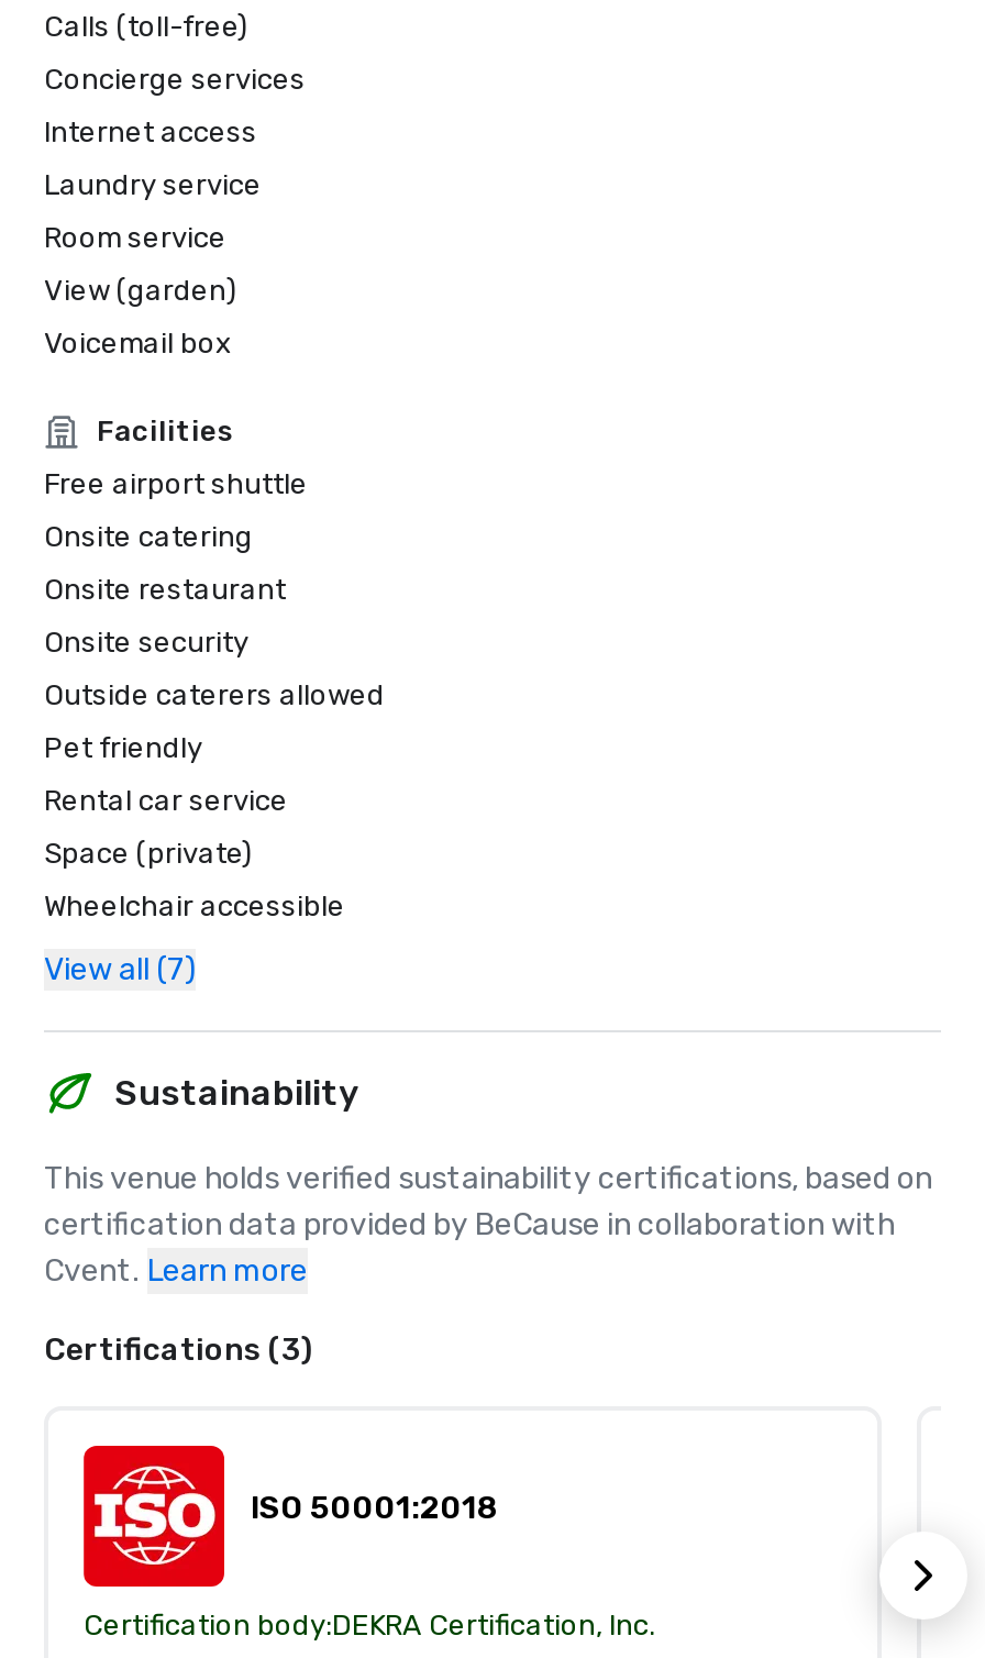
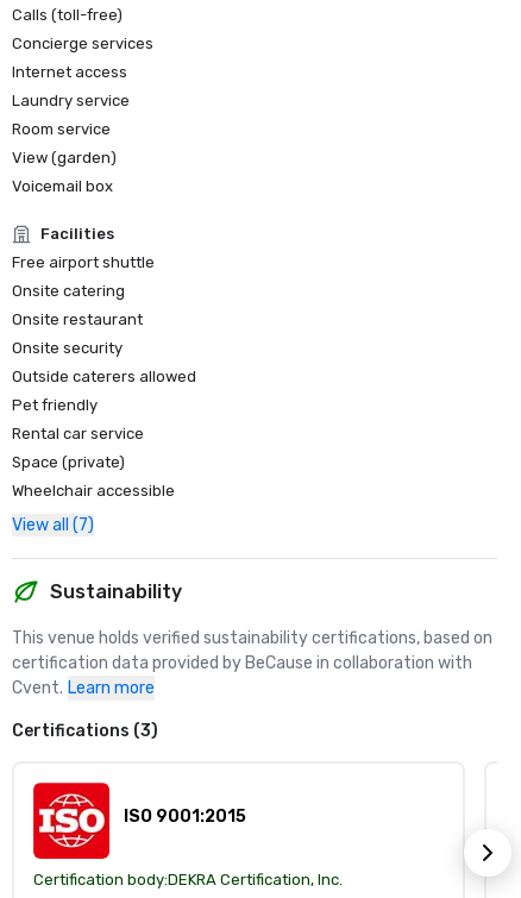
[251,1489,499,1526] ISO 50001:2018 -> [124,806,246,826] ISO 9001:2015

